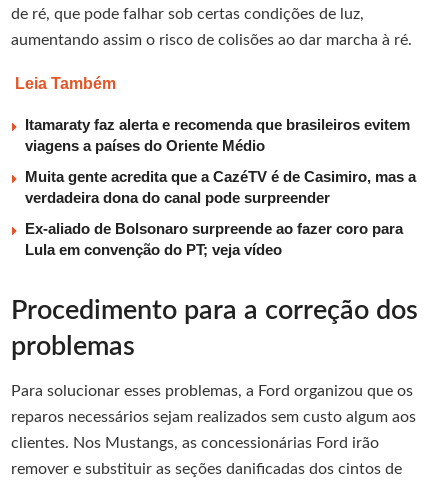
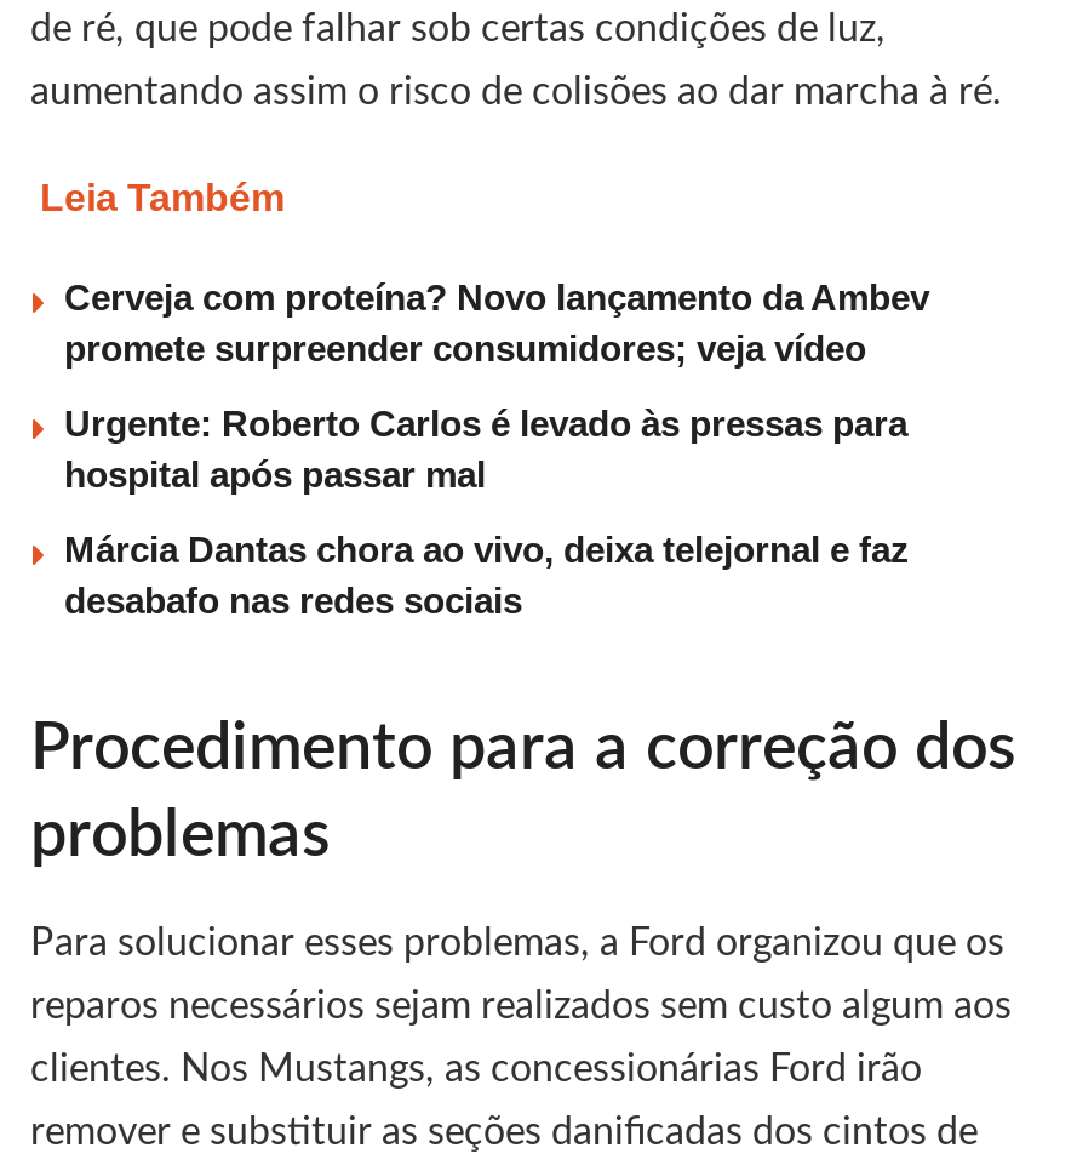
[25,116,410,154] Itamaraty faz alerta e recomenda que brasileiros evitem | viagens a países do Oriente Médio -> [64,276,929,369] Cerveja com proteína? Novo lançamento da Ambev | promete surpreender consumidores; veja vídeo
[25,168,416,206] Muita gente acredita que a CazéTV é de Casimiro, mas a | verdadeira dona do canal pode surpreender -> [64,402,907,495] Urgente: Roberto Carlos é levado às pressas para | hospital após passar mal
[25,220,403,258] Ex-aliado de Bolsonaro surpreende ao fazer coro para | Lula em convenção do PT; veja vídeo -> [64,529,910,621] Márcia Dantas chora ao vivo, deixa telejornal e faz | desabafo nas redes sociais

